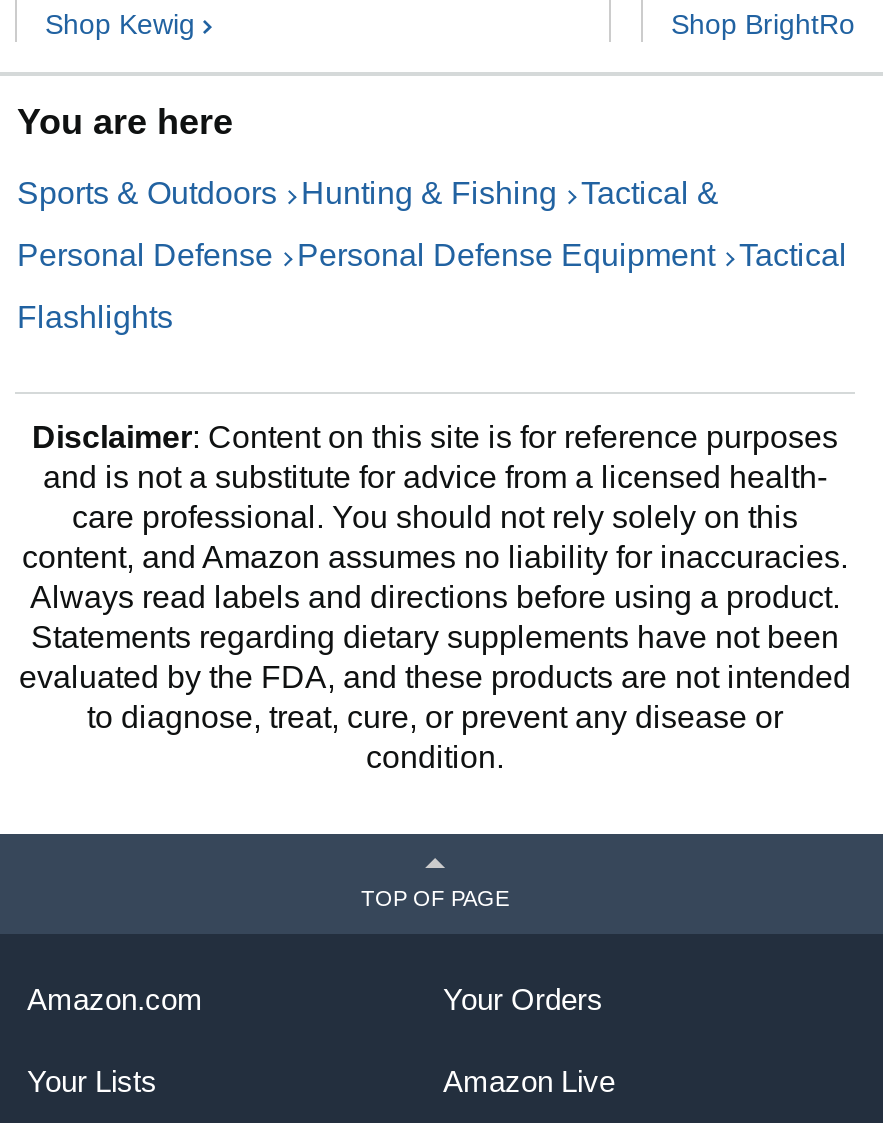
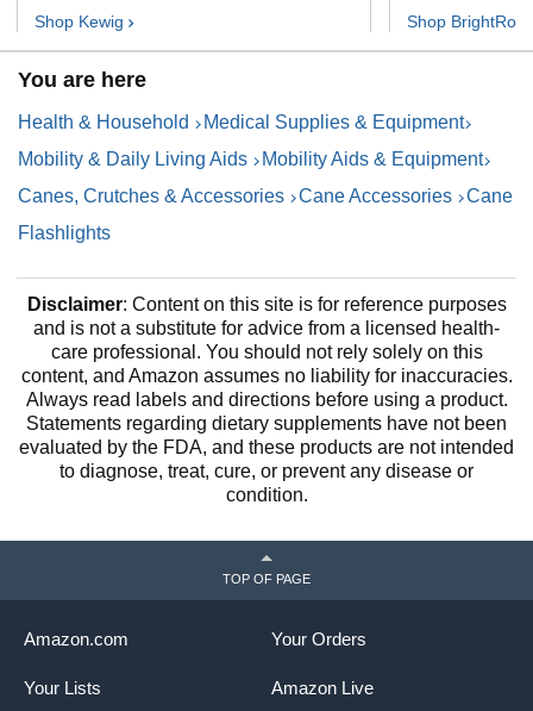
[17,177,847,273] Sports & Outdoors | Hunting & Fishing | Tactical & | Personal Defense | Personal Defense Equipment | Tactical -> [18,112,513,207] Health & Household | Medical Supplies & Equipment | Mobility & Daily Living Aids | Mobility Aids & Equipment | Canes, Crutches & Accessories | Cane Accessories | Cane

